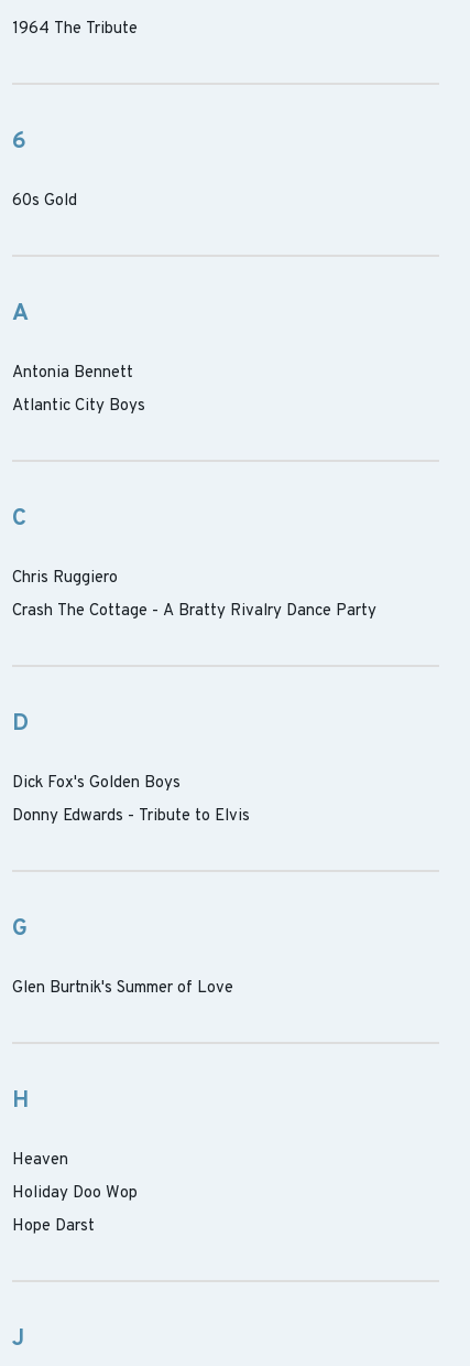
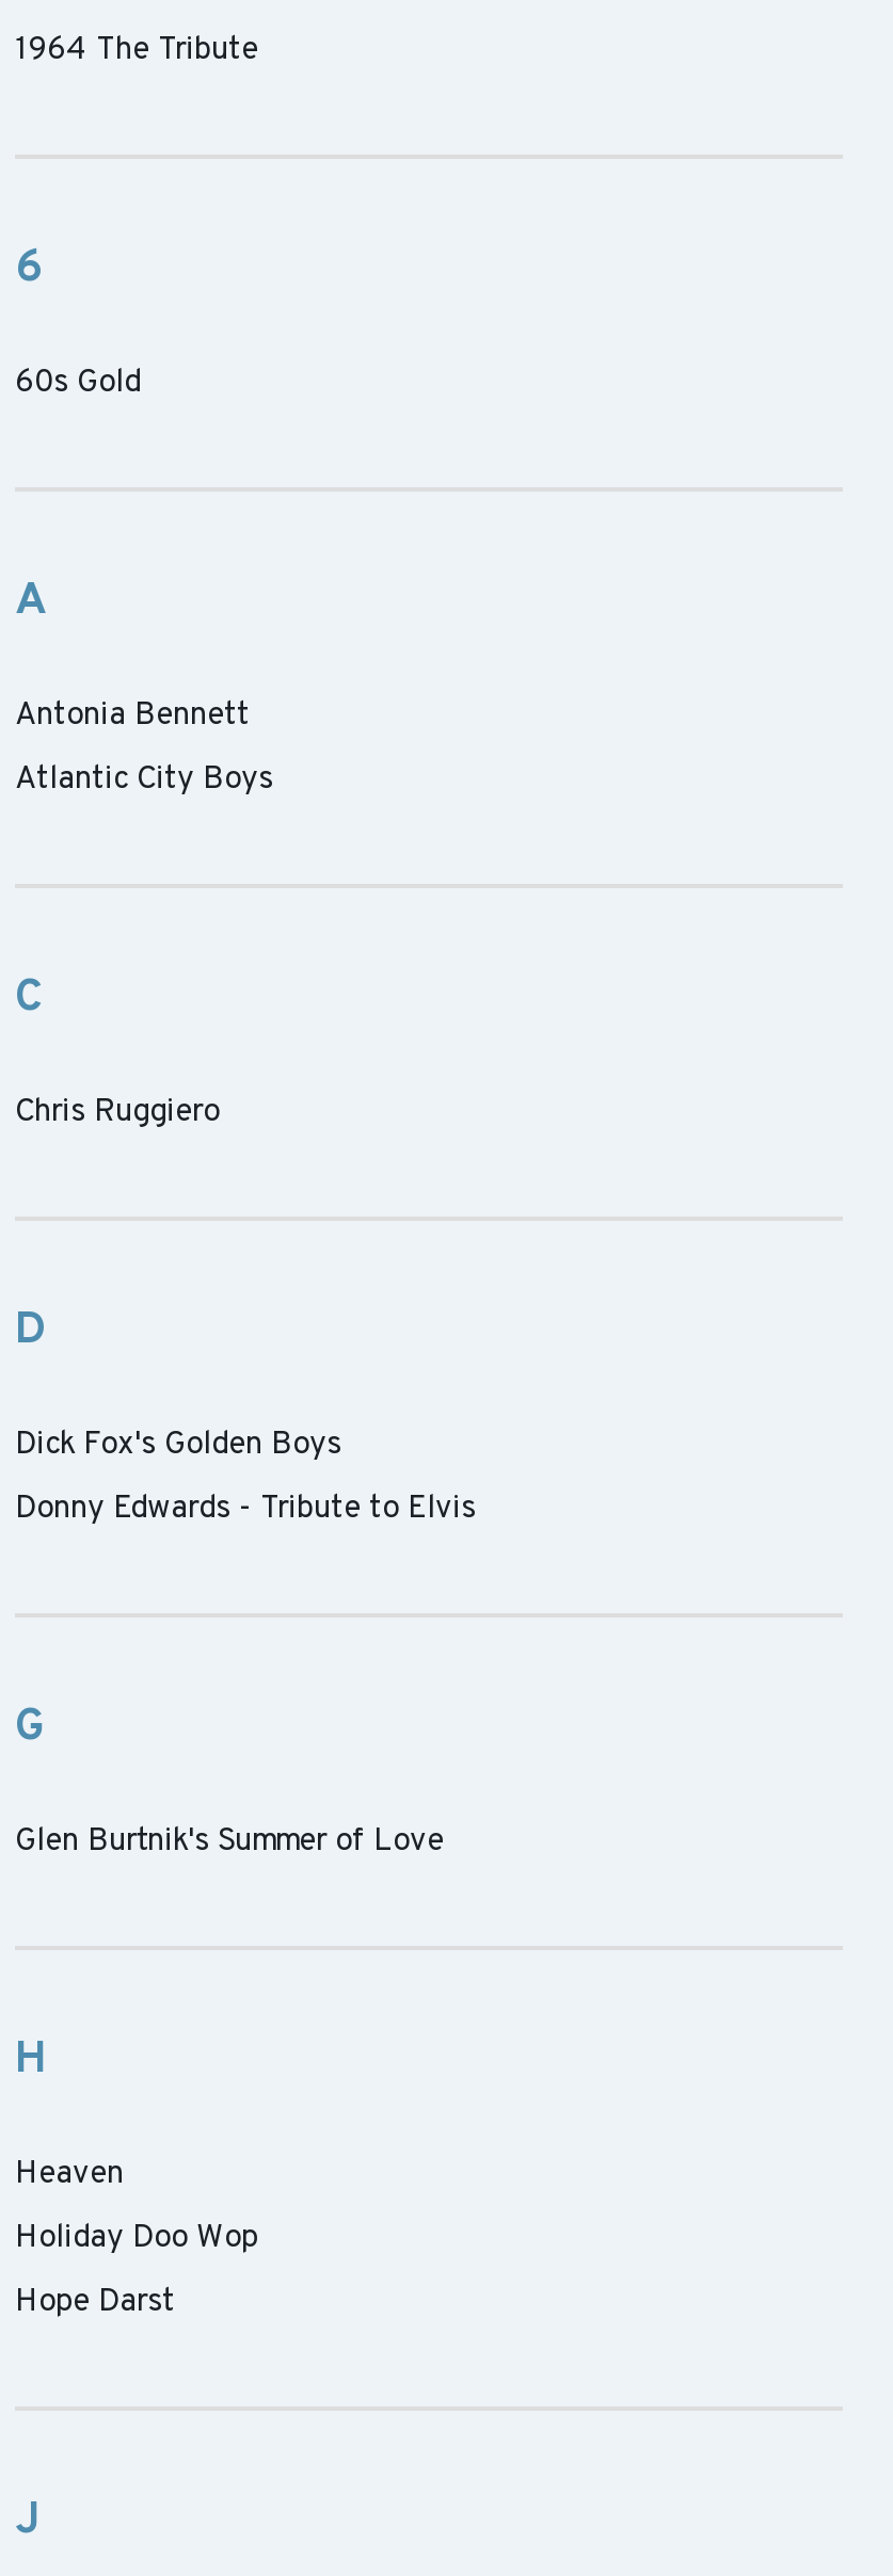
[12,601,376,622] Crash The Cottage - A Bratty Rivalry Dance Party -> none

